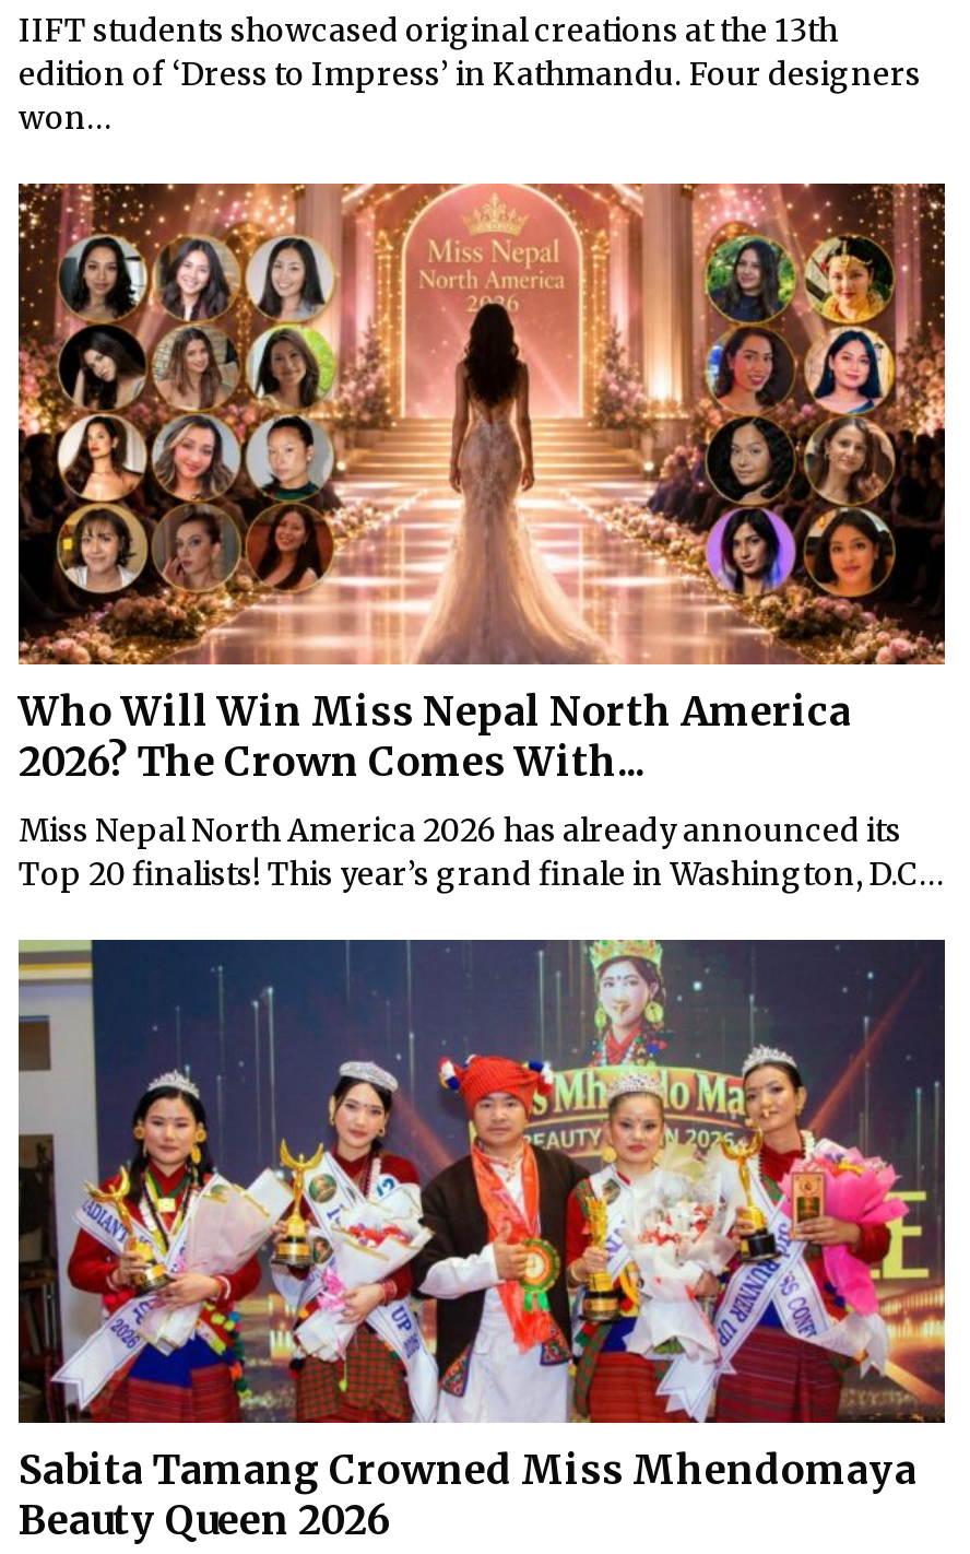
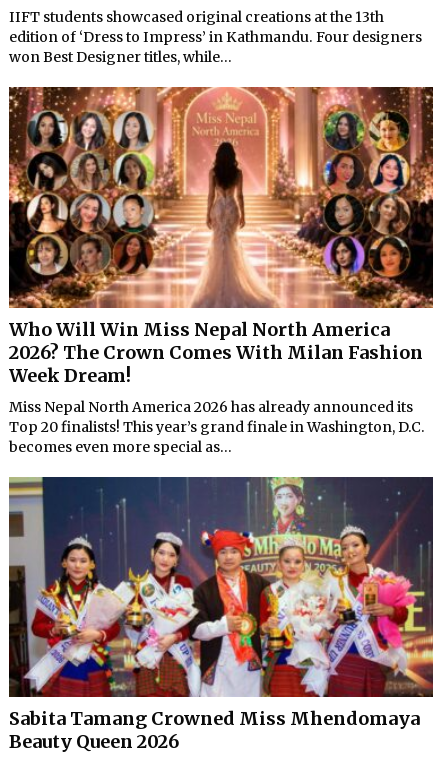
[19,98,113,137] won... -> [9,48,232,66] won Best Designer titles, while...
[19,737,646,787] 2026? The Crown Comes With... -> [9,341,423,387] 2026? The Crown Comes With Milan Fashion | Week Dream!
[19,855,945,895] Top 20 finalists! This year’s grand finale in Washington, D.C... -> [9,418,425,456] Top 20 finalists! This year’s grand finale in Washington, D.C. | becomes even more special as...

